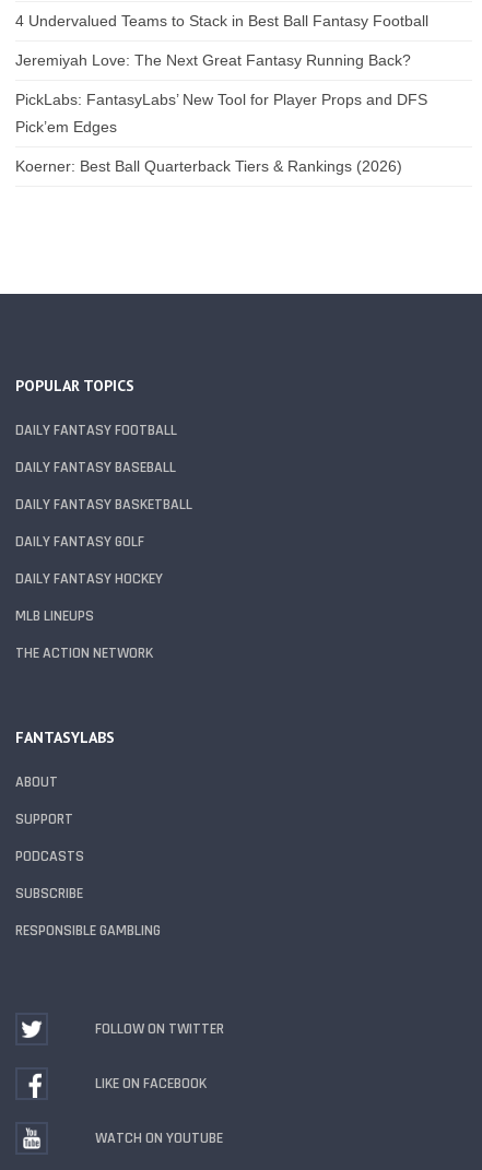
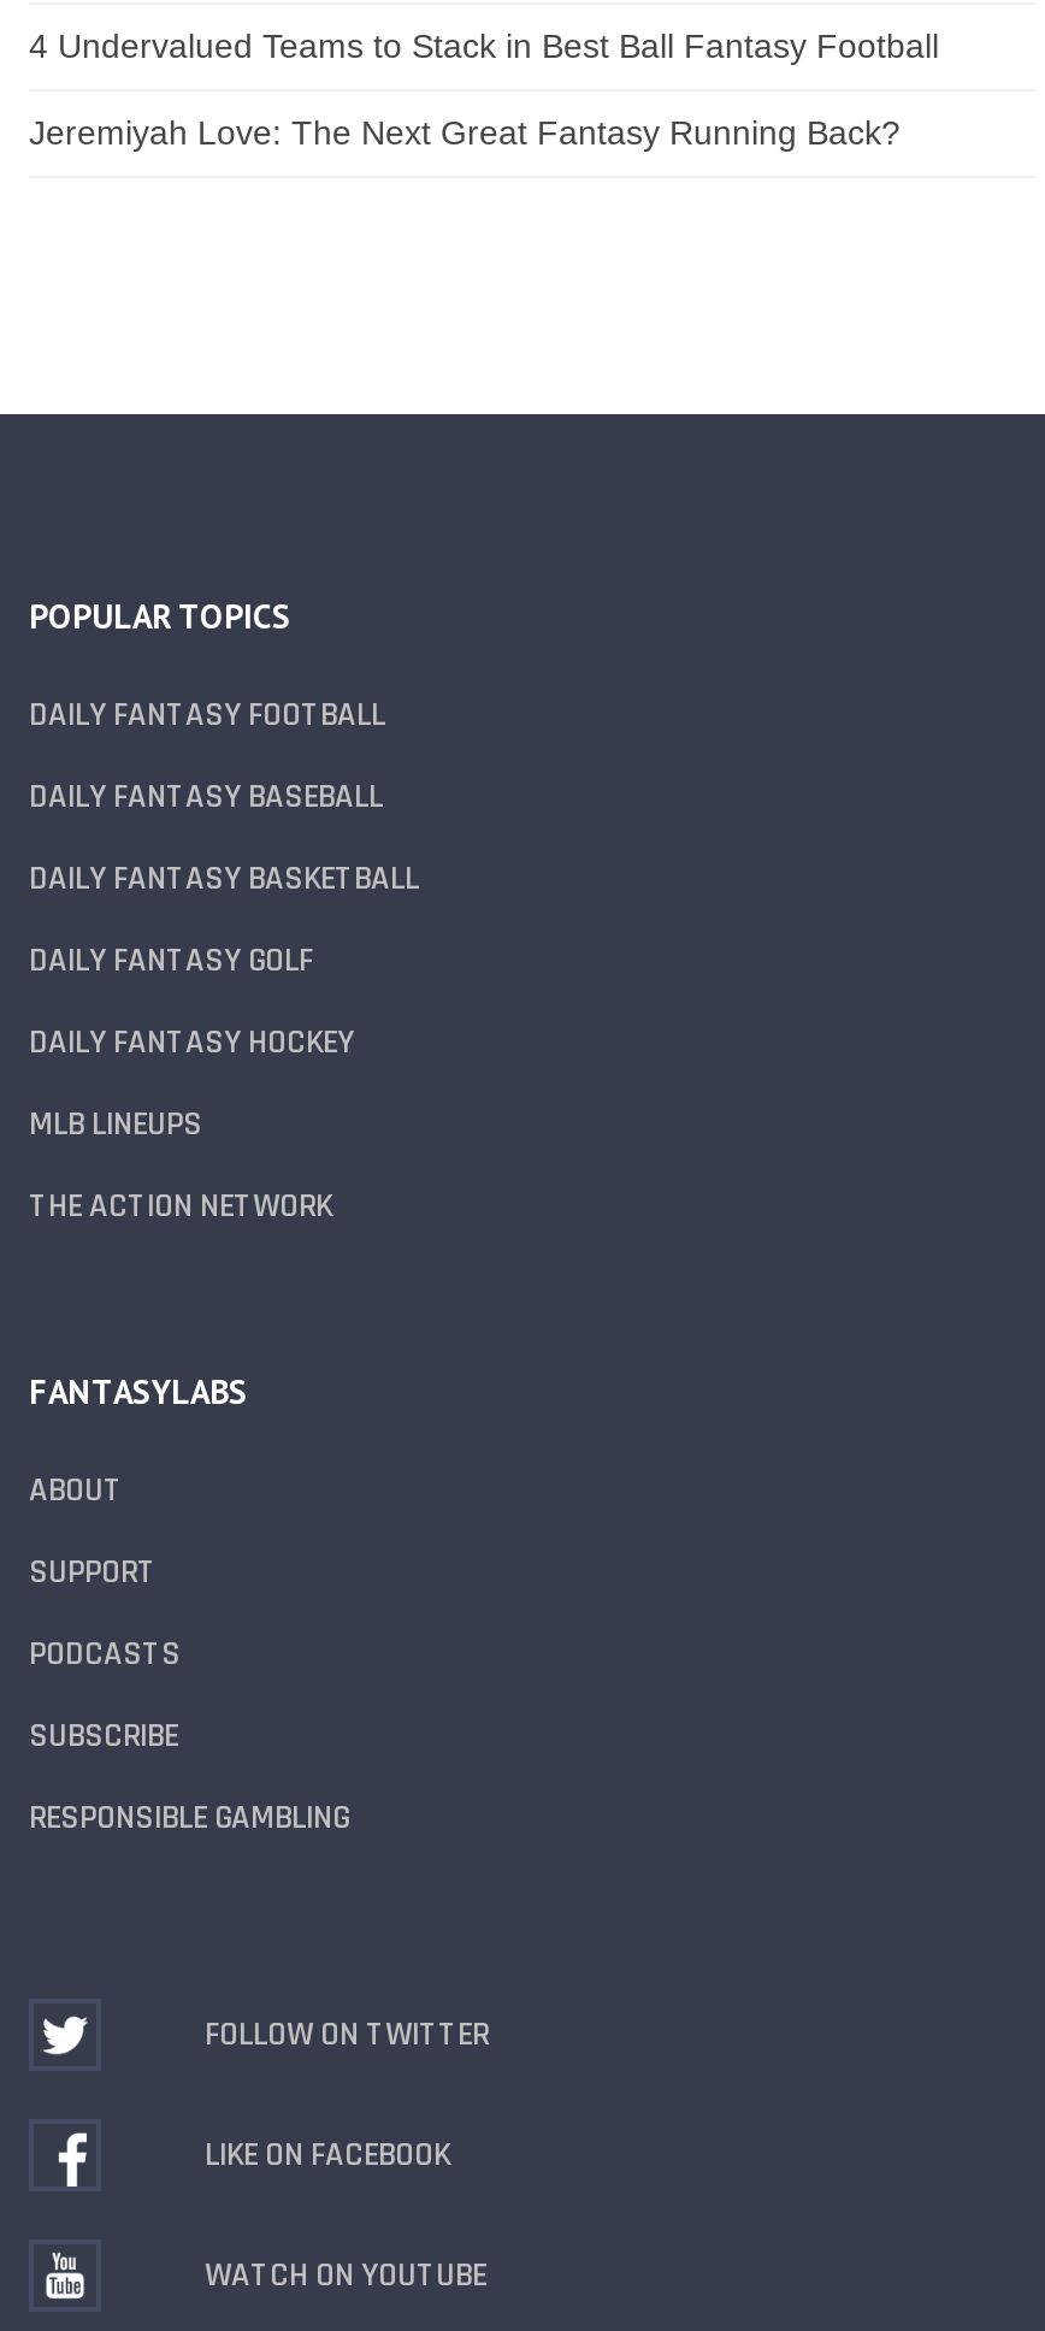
[15,91,427,175] PickLabs: FantasyLabs’ New Tool for Player Props and DFS | Pick’em Edges | Koerner: Best Ball Quarterback Tiers & Rankings (2026) -> none

